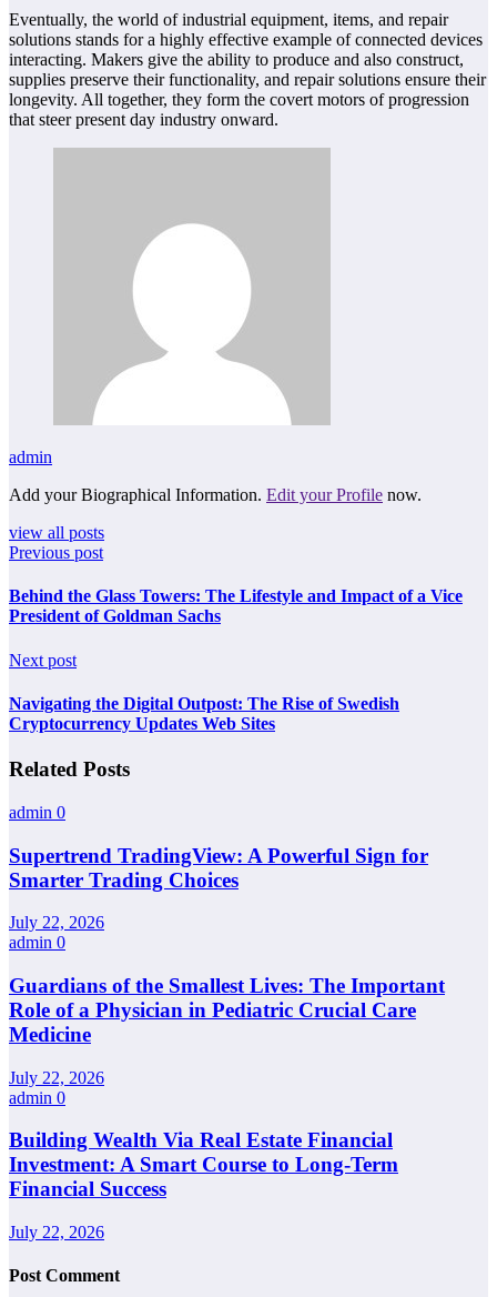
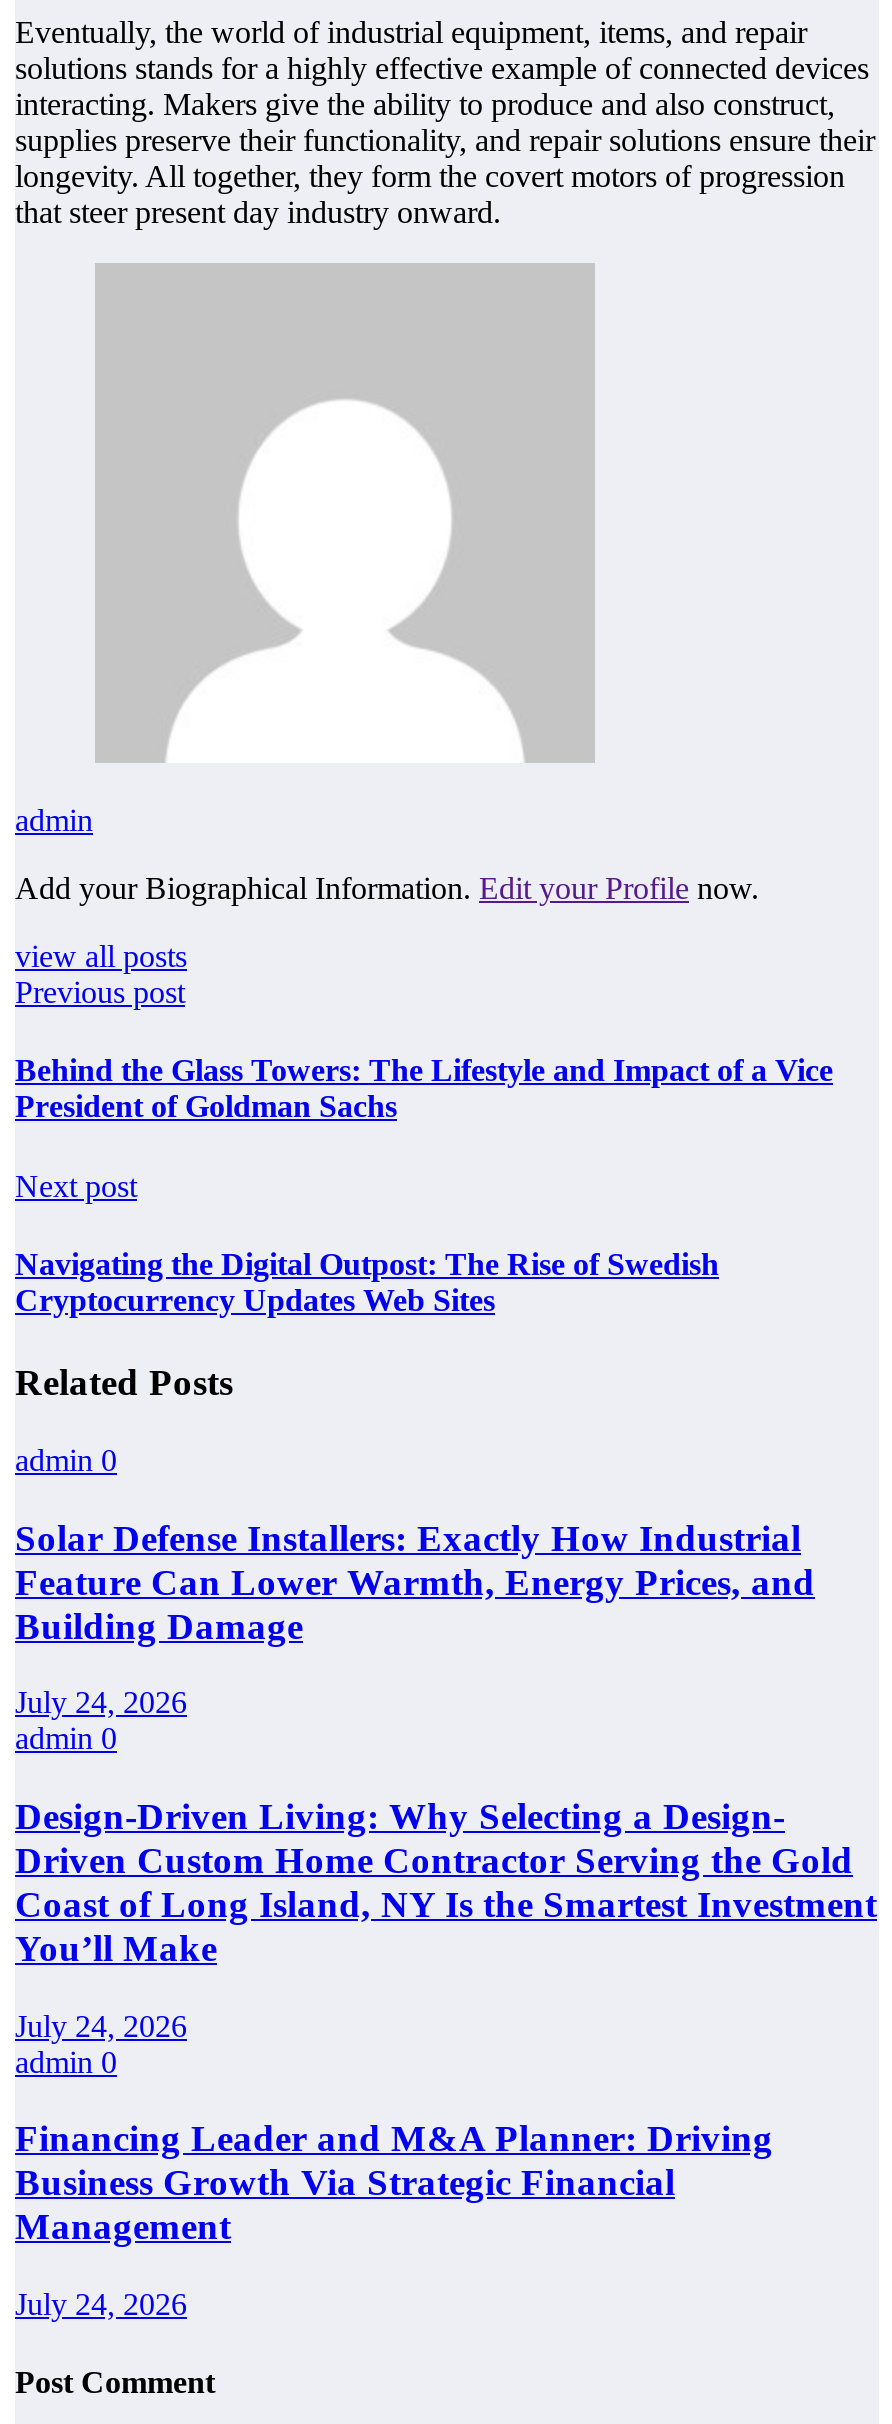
[9,843,428,891] Supertrend TradingView: A Powerful Sign for | Smarter Trading Choices -> [15,1516,815,1646] Solar Defense Installers: Exactly How Industrial | Feature Can Lower Warmth, Energy Prices, and | Building Damage
[9,913,104,932] July 22, 2026 -> [15,1686,187,1720] July 24, 2026
[9,974,445,1046] Guardians of the Smallest Lives: The Important | Role of a Physician in Pediatric Crucial Care | Medicine -> [15,1795,877,1969] Design-Driven Living: Why Selecting a Design- | Driven Custom Home Contractor Serving the Gold | Coast of Long Island, NY Is the Smartest Investment | You’ll Make
[9,1068,104,1087] July 22, 2026 -> [15,2008,187,2042] July 24, 2026
[9,1129,398,1201] Building Wealth Via Real Estate Financial | Investment: A Smart Course to Long-Term | Financial Success -> [15,2118,773,2248] Financing Leader and M&A Planner: Driving | Business Growth Via Strategic Financial | Management
[9,1223,104,1242] July 22, 2026 -> [15,2287,187,2321] July 24, 2026

